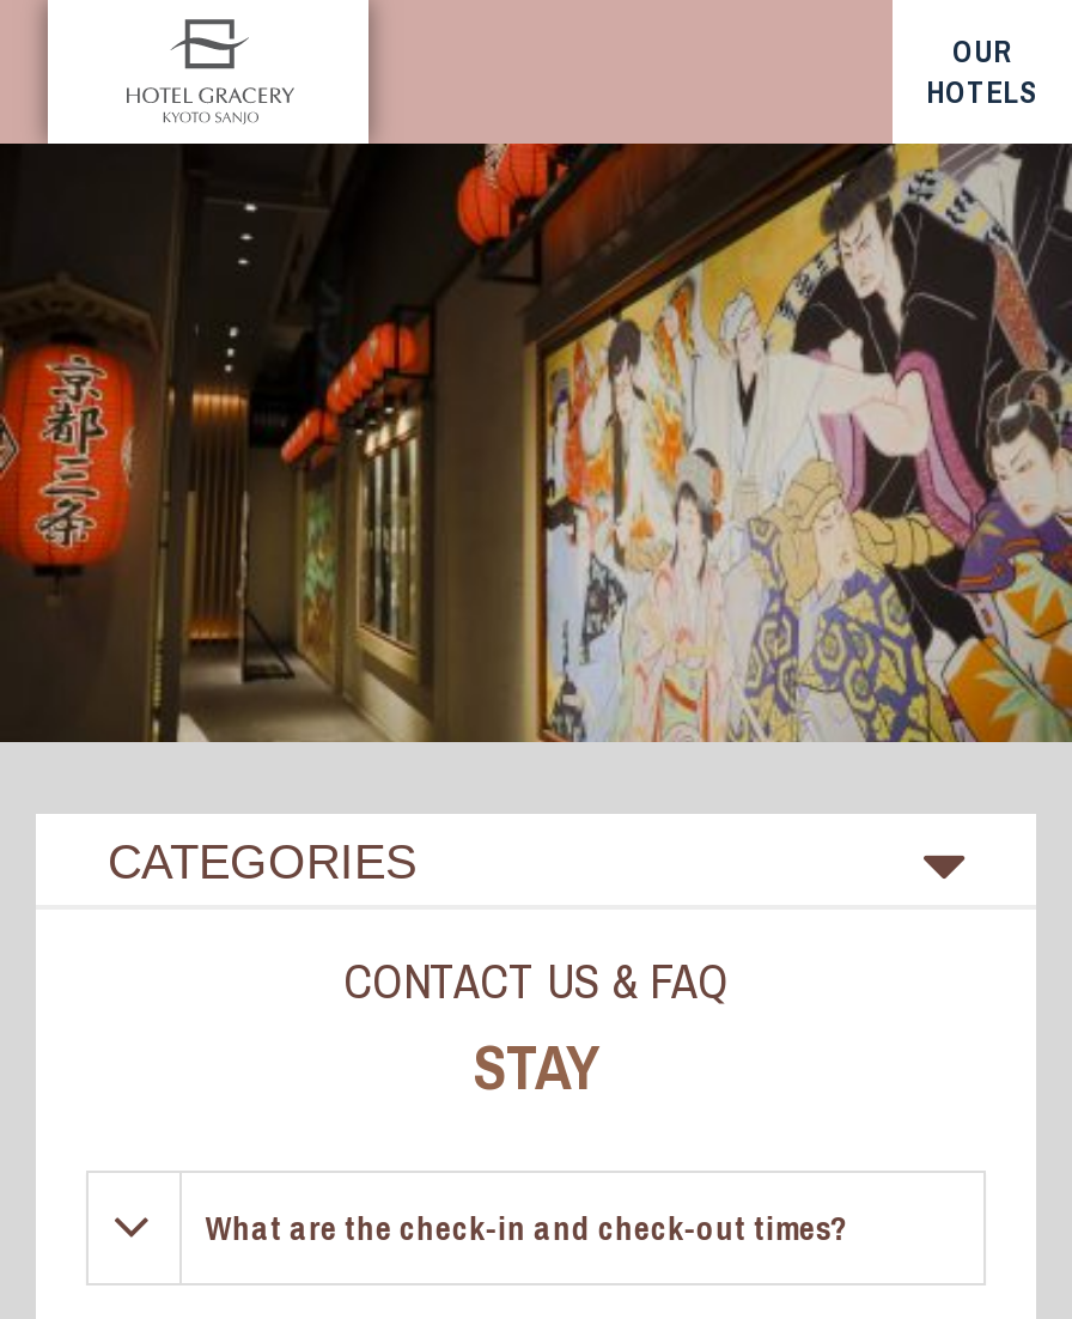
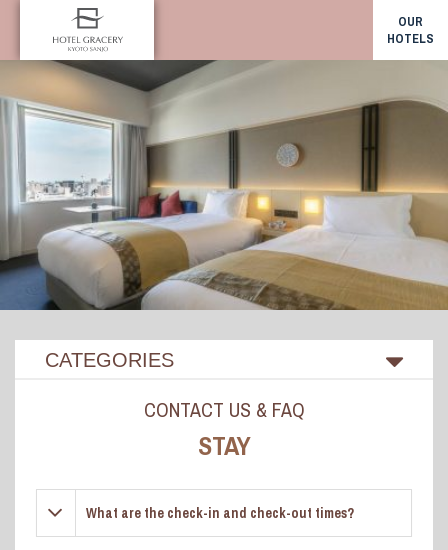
[7,141,1065,744] [image] -> [3,59,445,311] [image]

